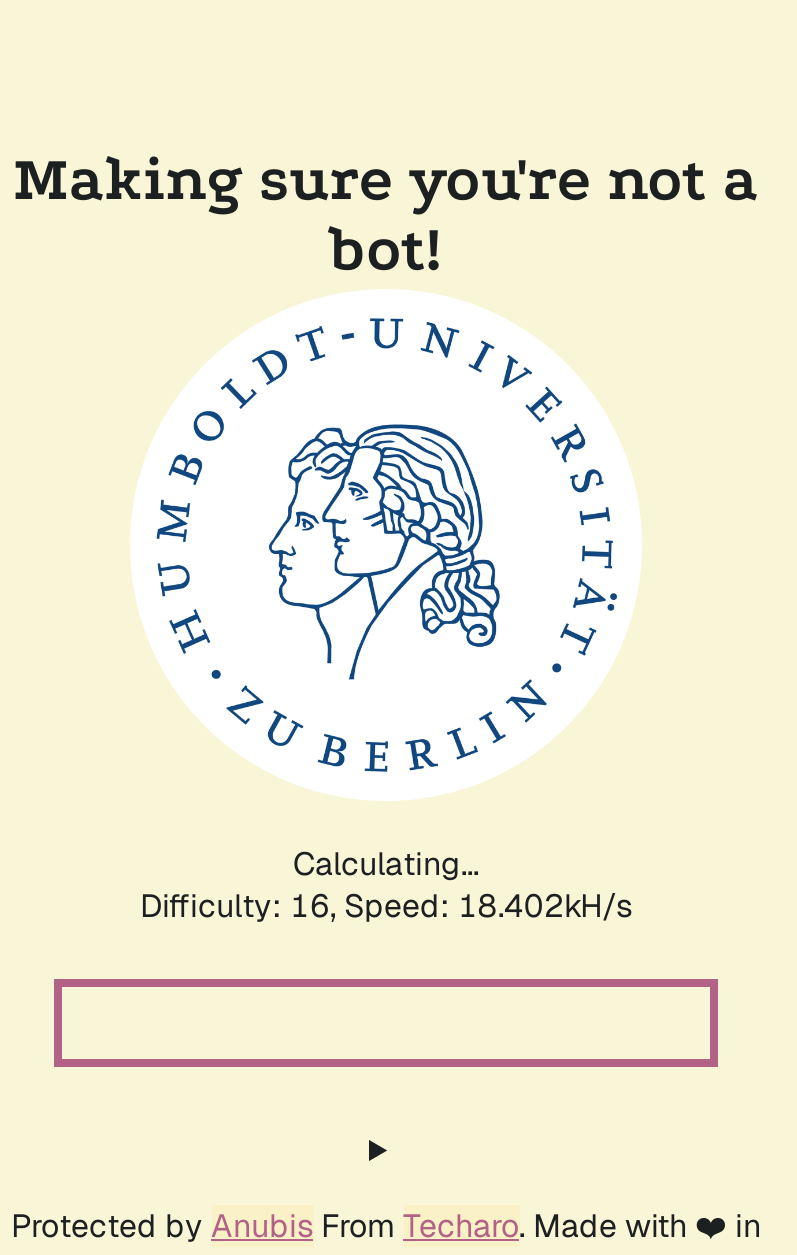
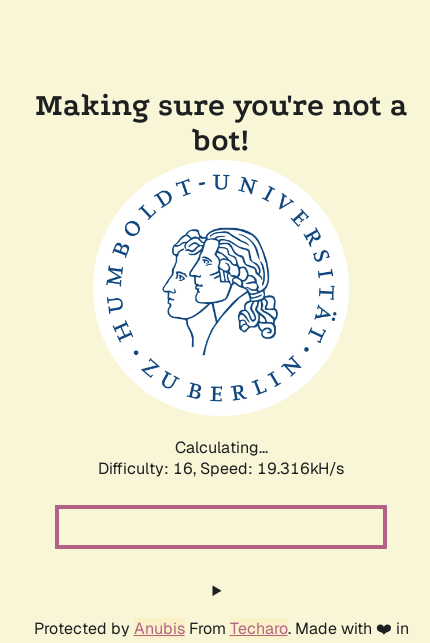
[140,885,632,927] Difficulty: 16, Speed: 18.402kH/s -> [98,458,344,479] Difficulty: 16, Speed: 19.316kH/s

